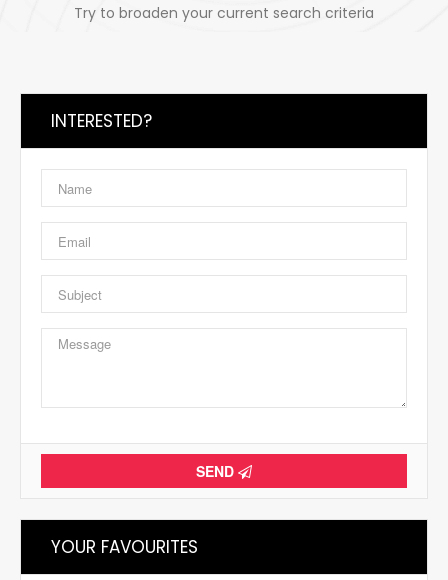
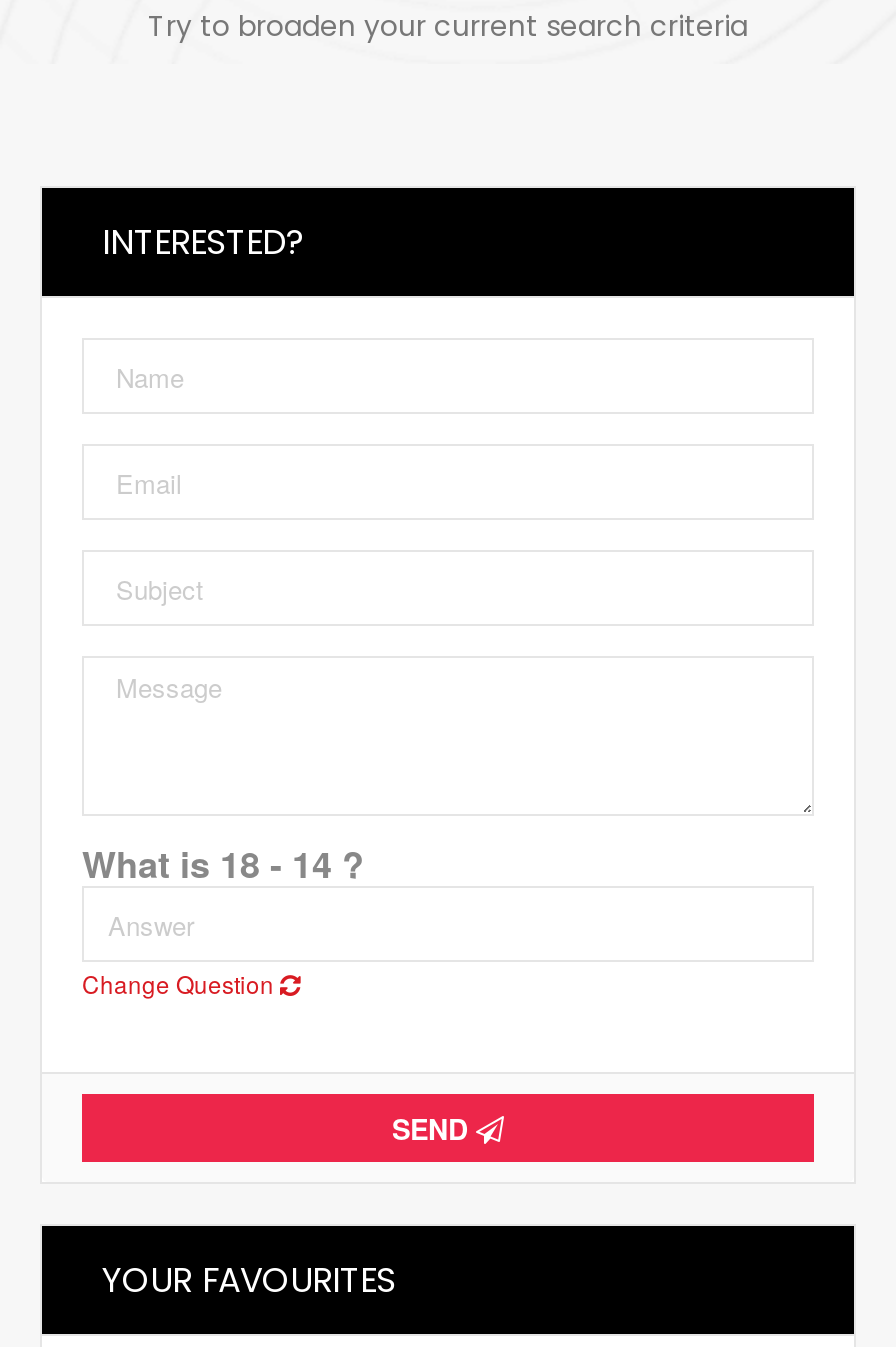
none -> [82,838,364,1000] What is 18 - 14 ? | Change Question

